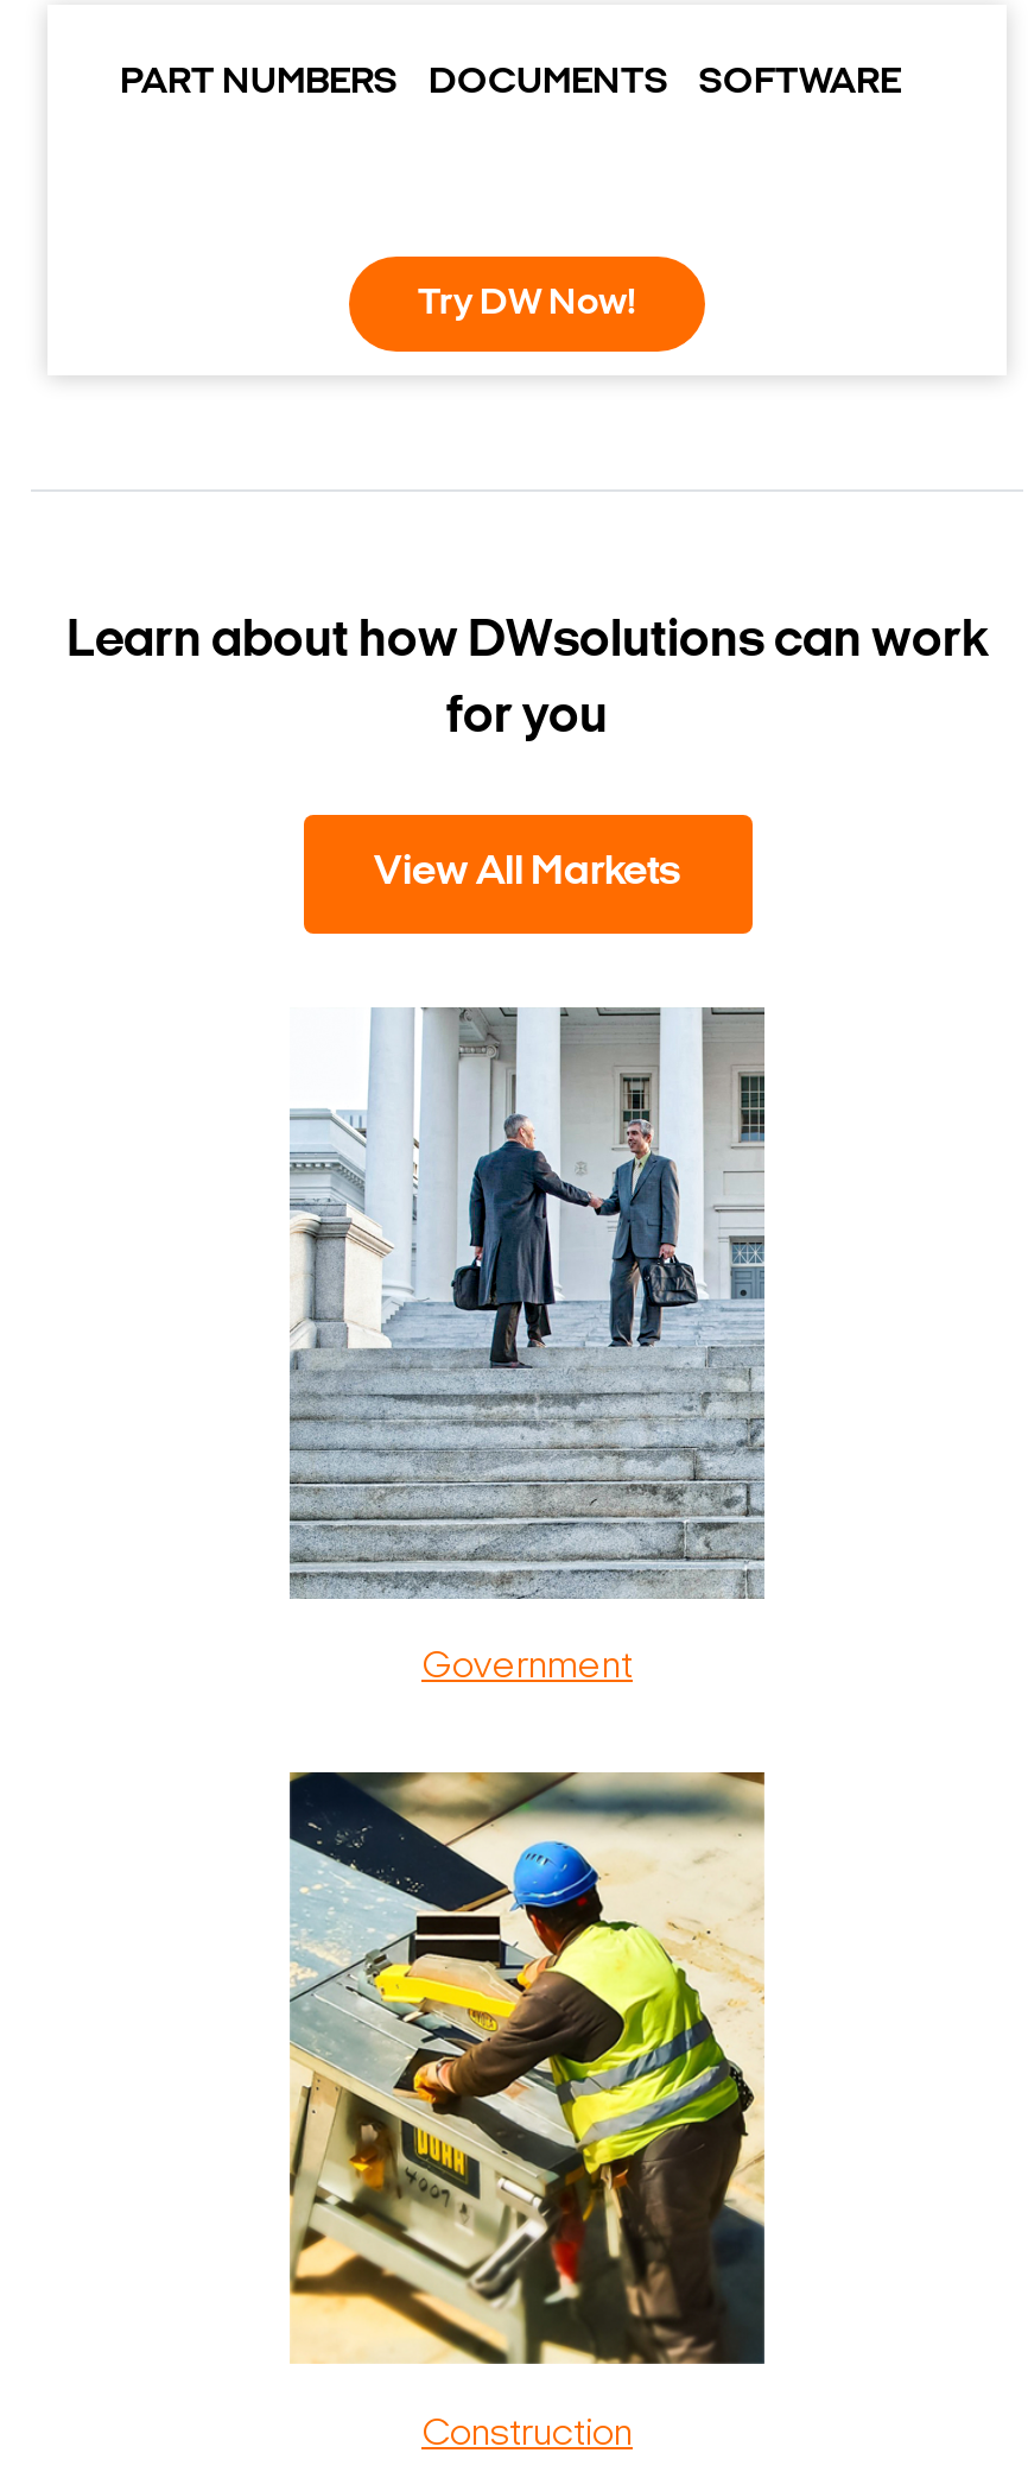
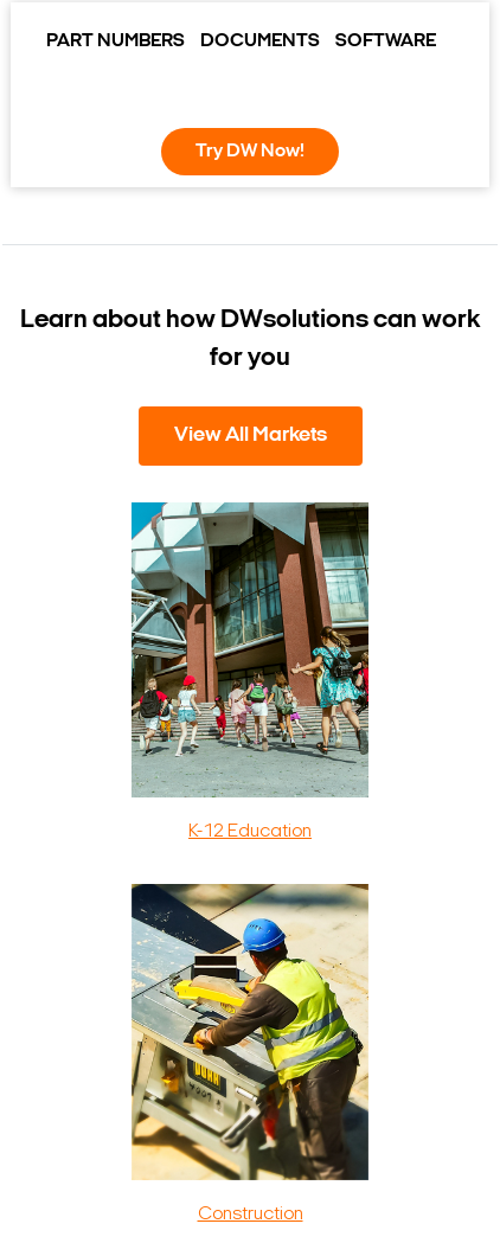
[290,1005,767,1688] [image] | Government -> [130,501,370,842] [image] | K-12 Education

